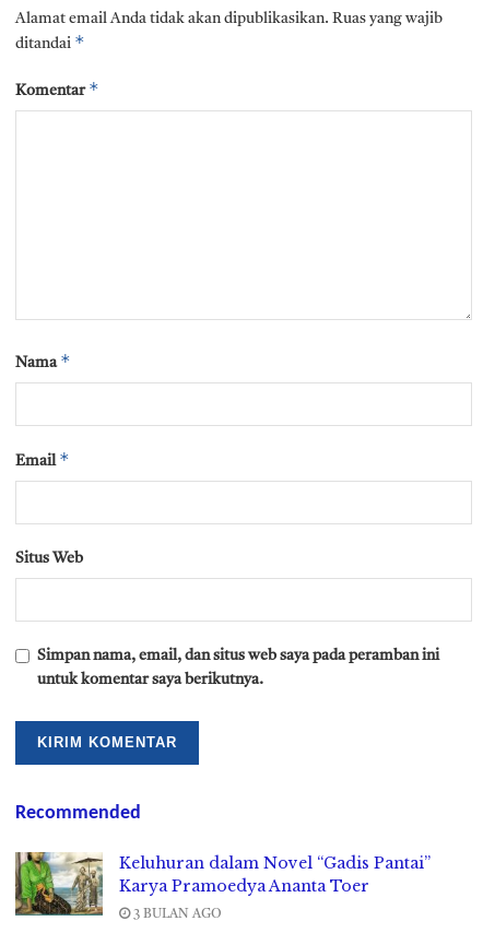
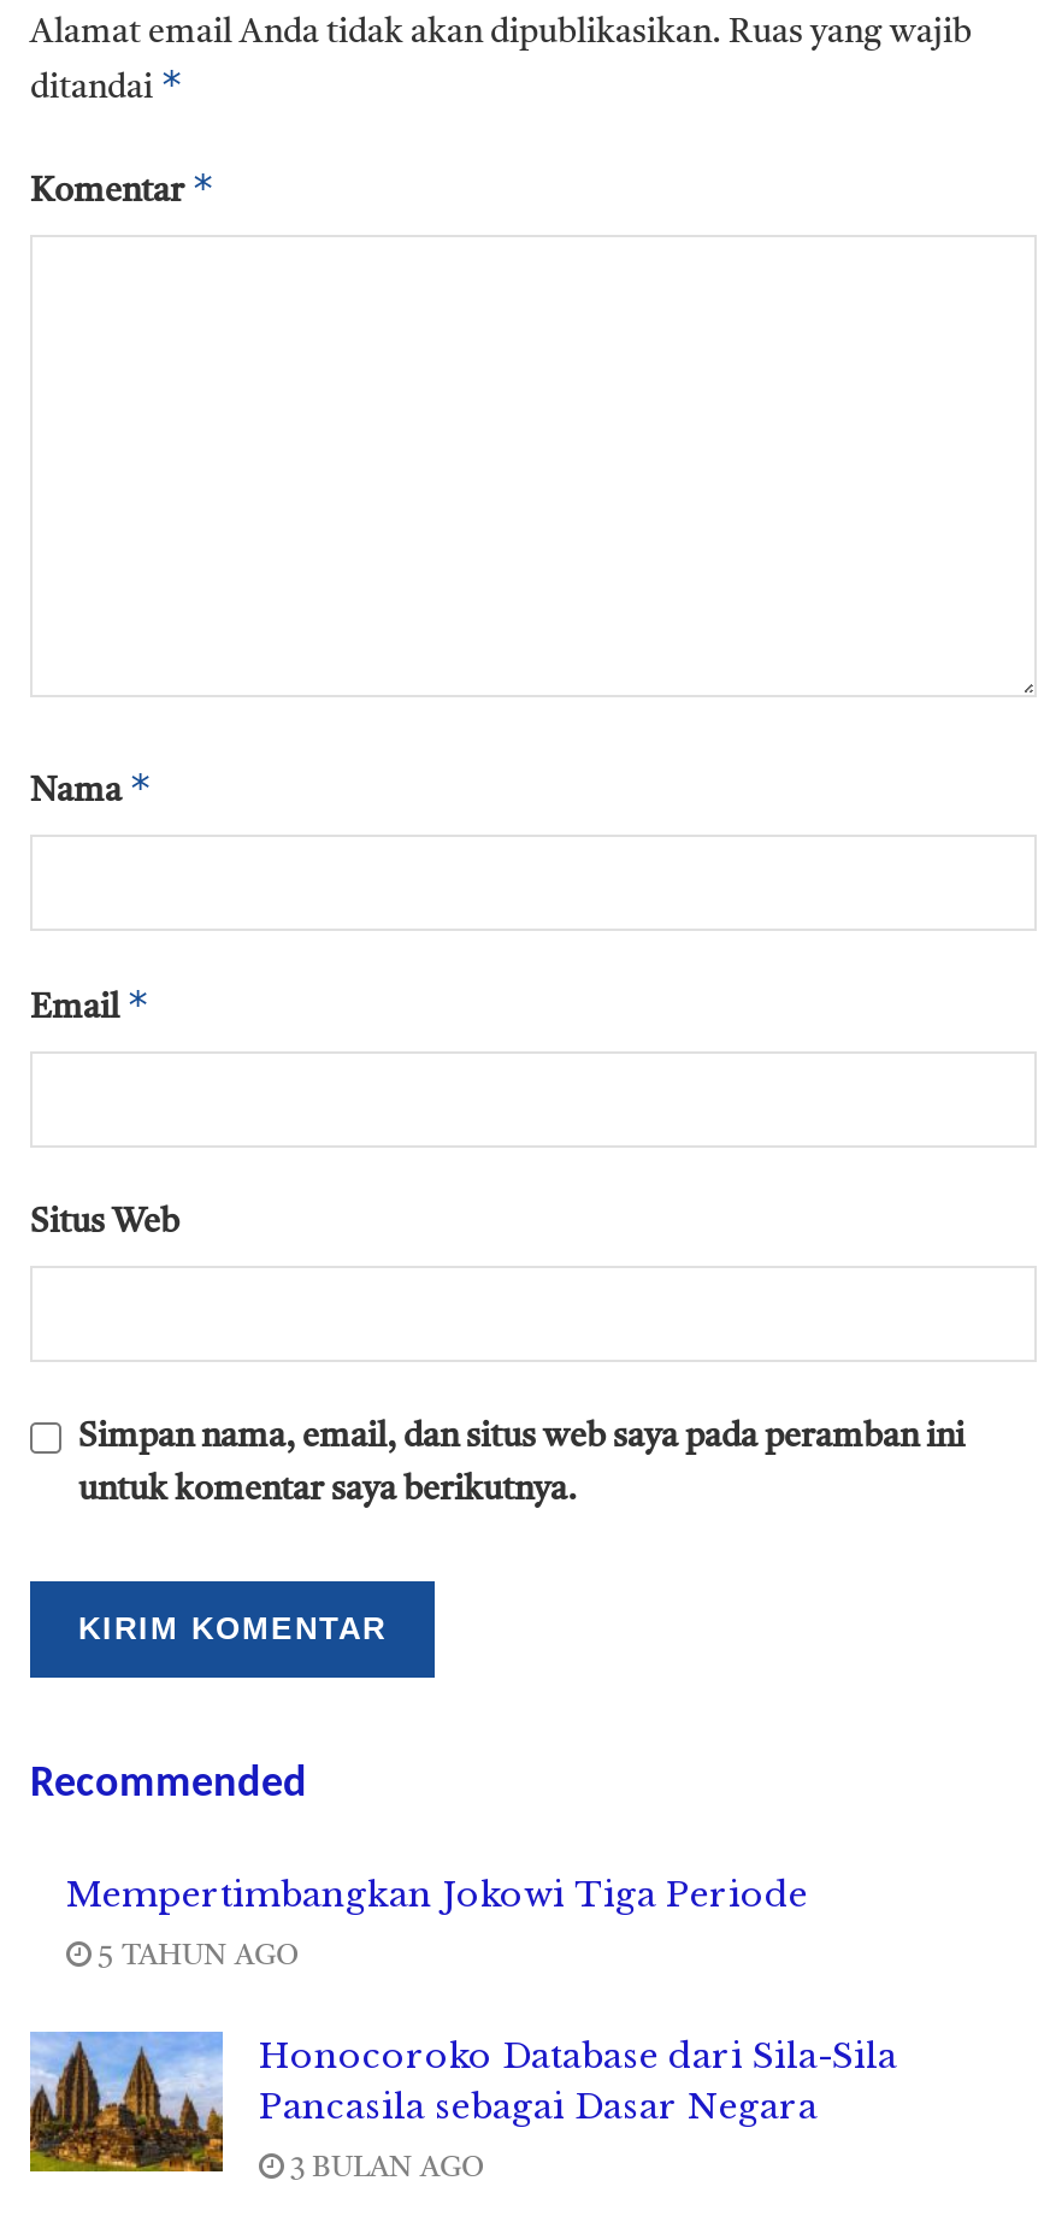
[14,852,431,917] [image] | Keluhuran dalam Novel “Gadis Pantai” | Karya Pramoedya Ananta Toer -> [30,1874,897,2174] [image] | Mempertimbangkan Jokowi Tiga Periode | 5 TAHUN AGO | Honocoroko Database dari Sila-Sila | Pancasila sebagai Dasar Negara

